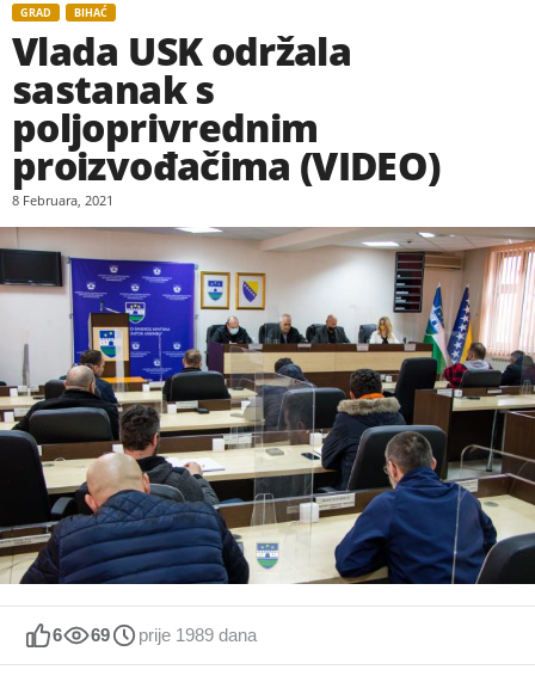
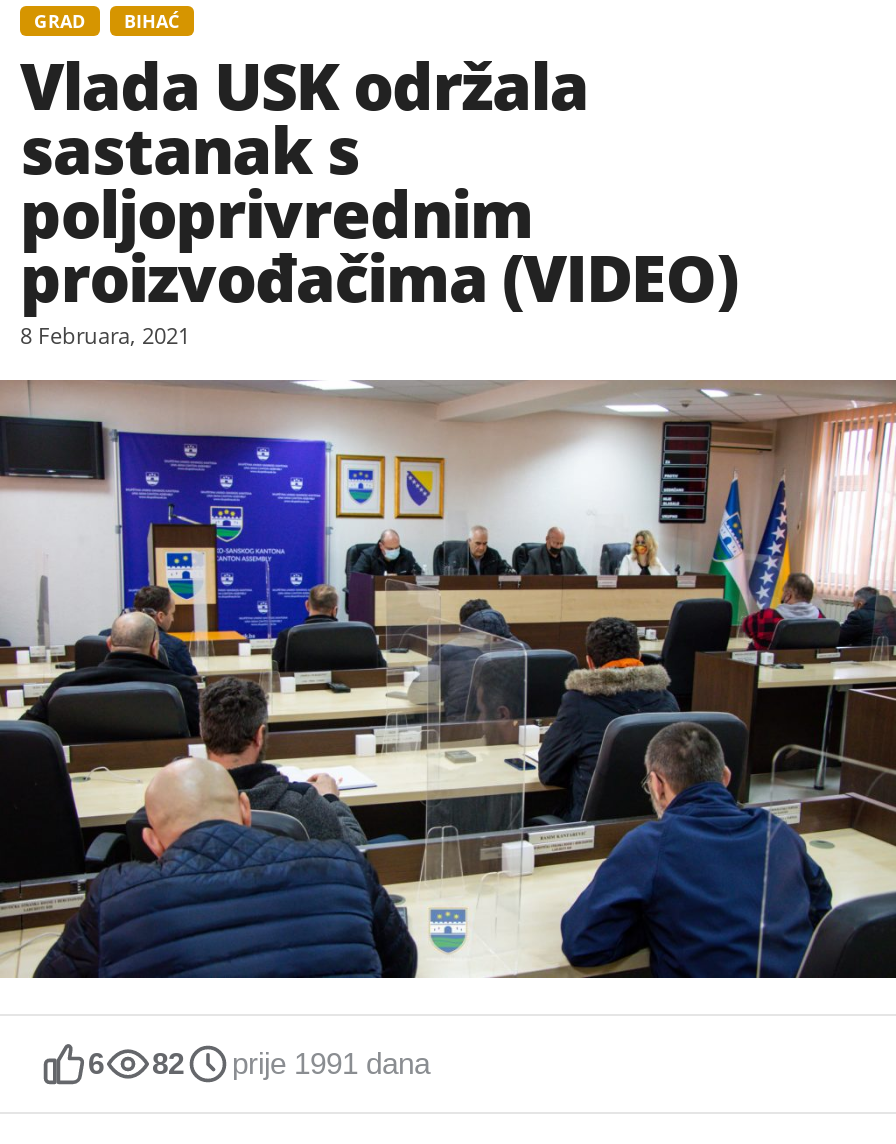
[91,624,110,645] 69 -> [152,1046,184,1080] 82
[139,624,257,645] prije 1989 dana -> [232,1046,430,1080] prije 1991 dana

